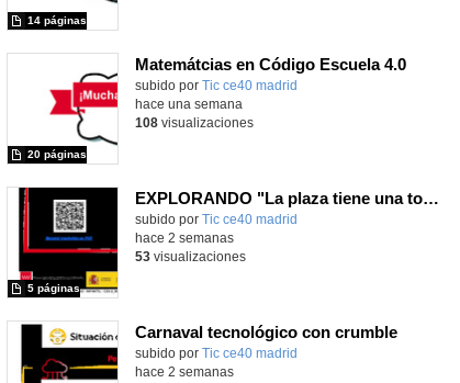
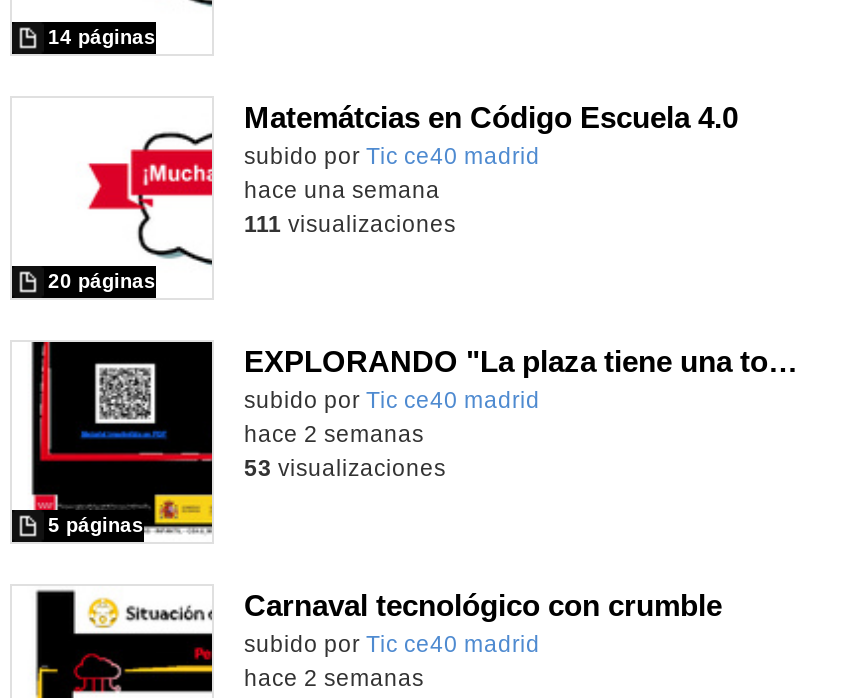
[135,116,254,130] 108 visualizaciones -> [244,212,456,236] 111 visualizaciones

